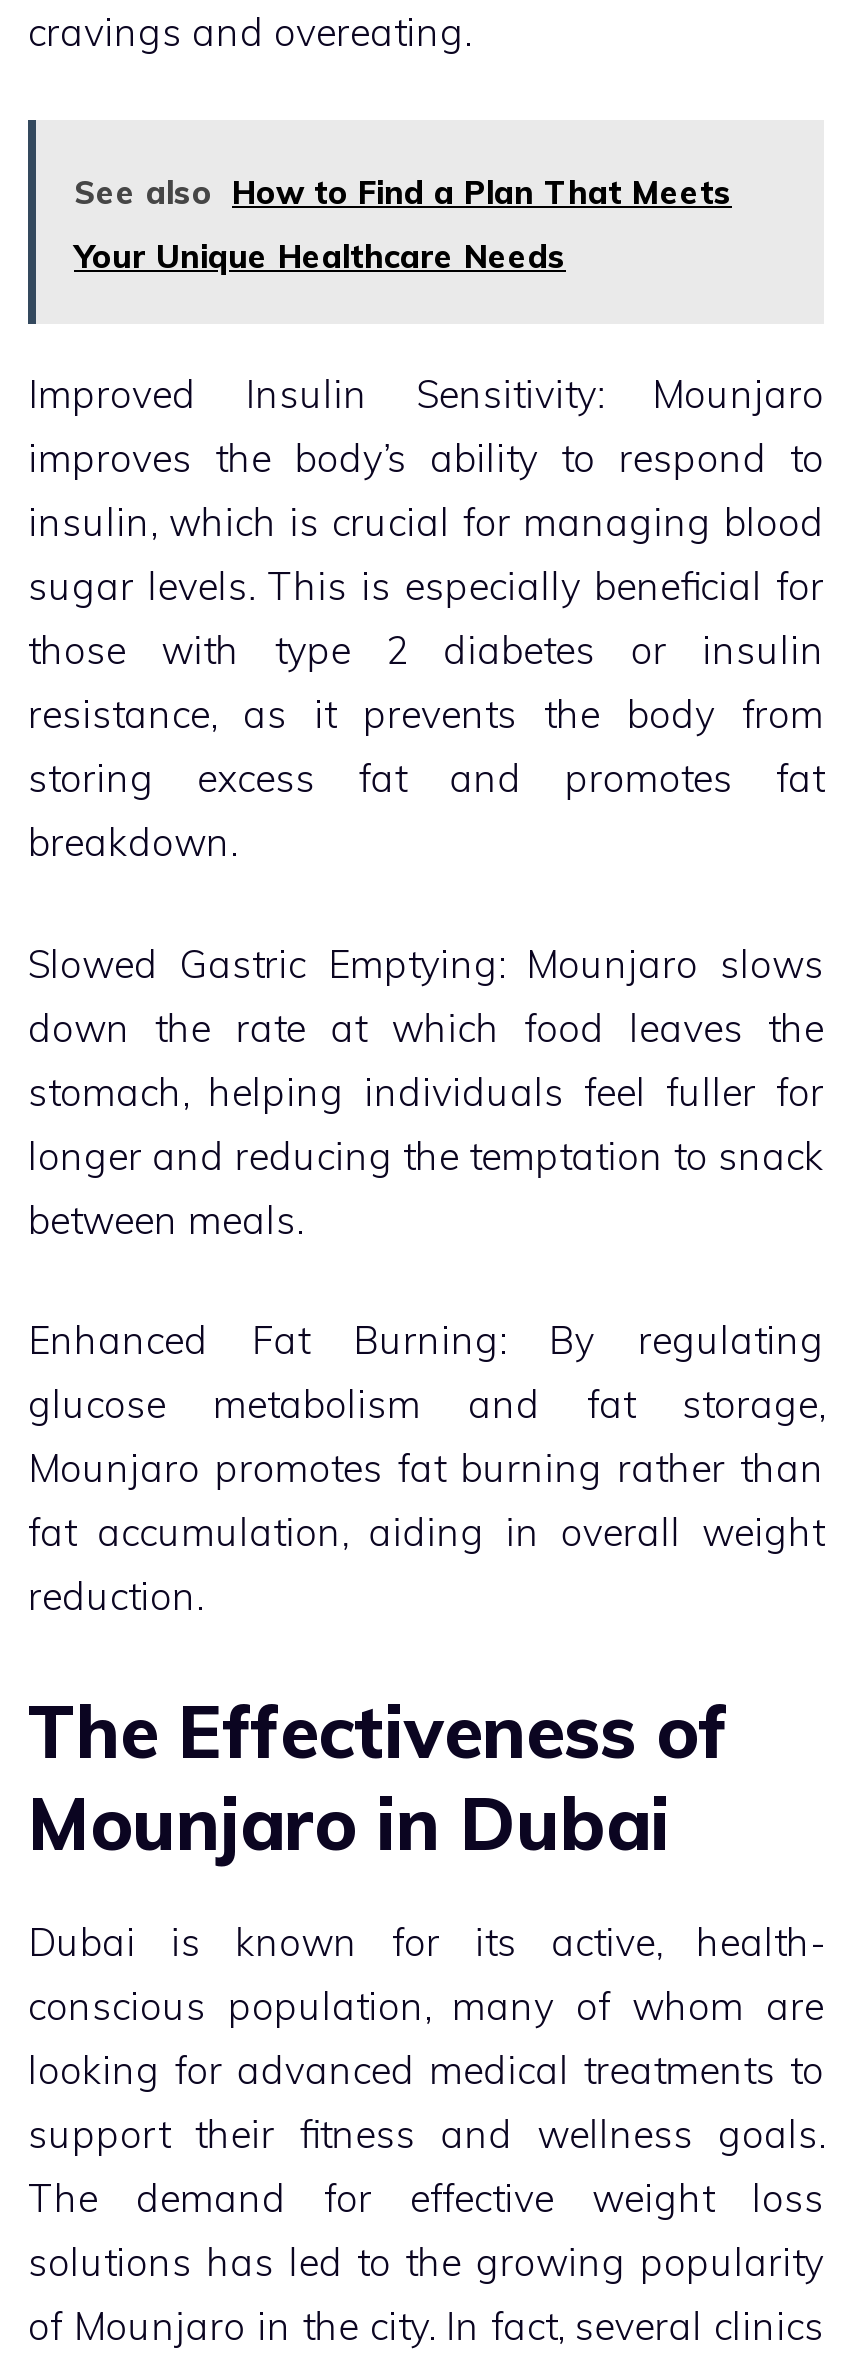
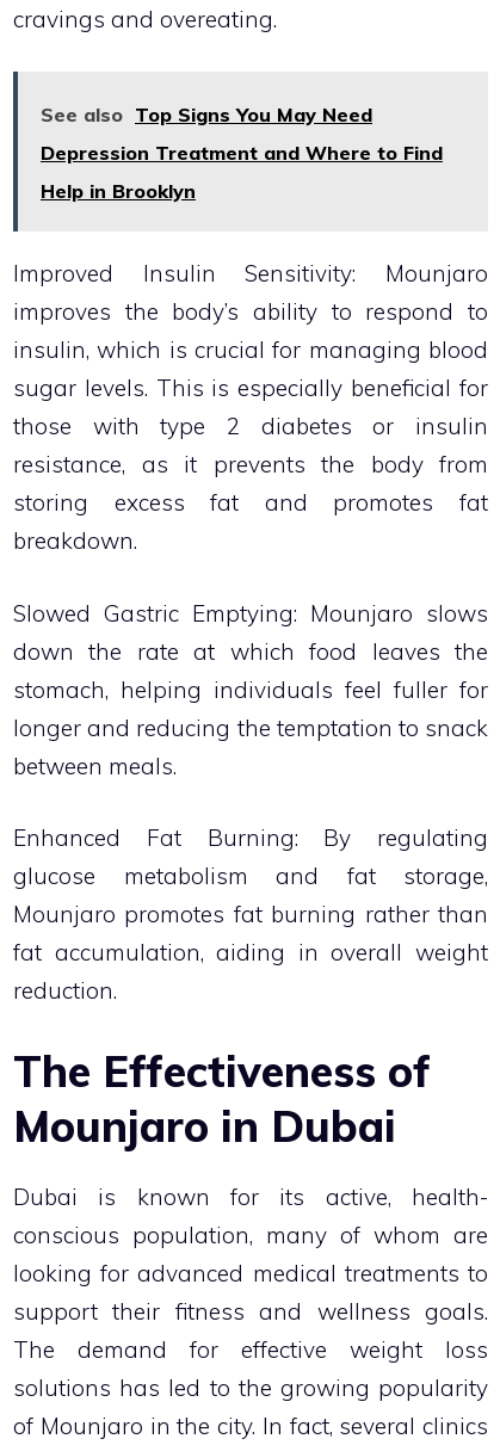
[74,173,732,277] See also How to Find a Plan That Meets | Your Unique Healthcare Needs -> [41,103,443,203] See also Top Signs You May Need | Depression Treatment and Where to Find | Help in Brooklyn

